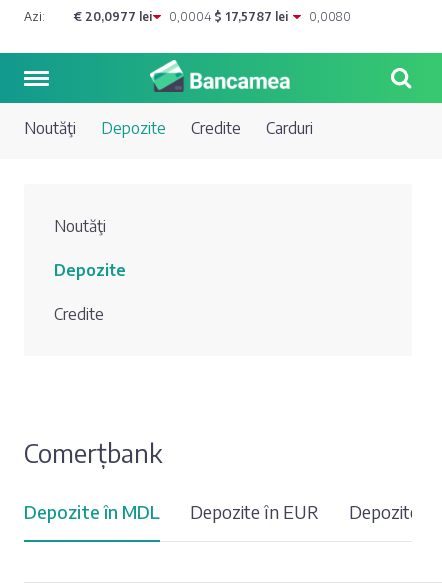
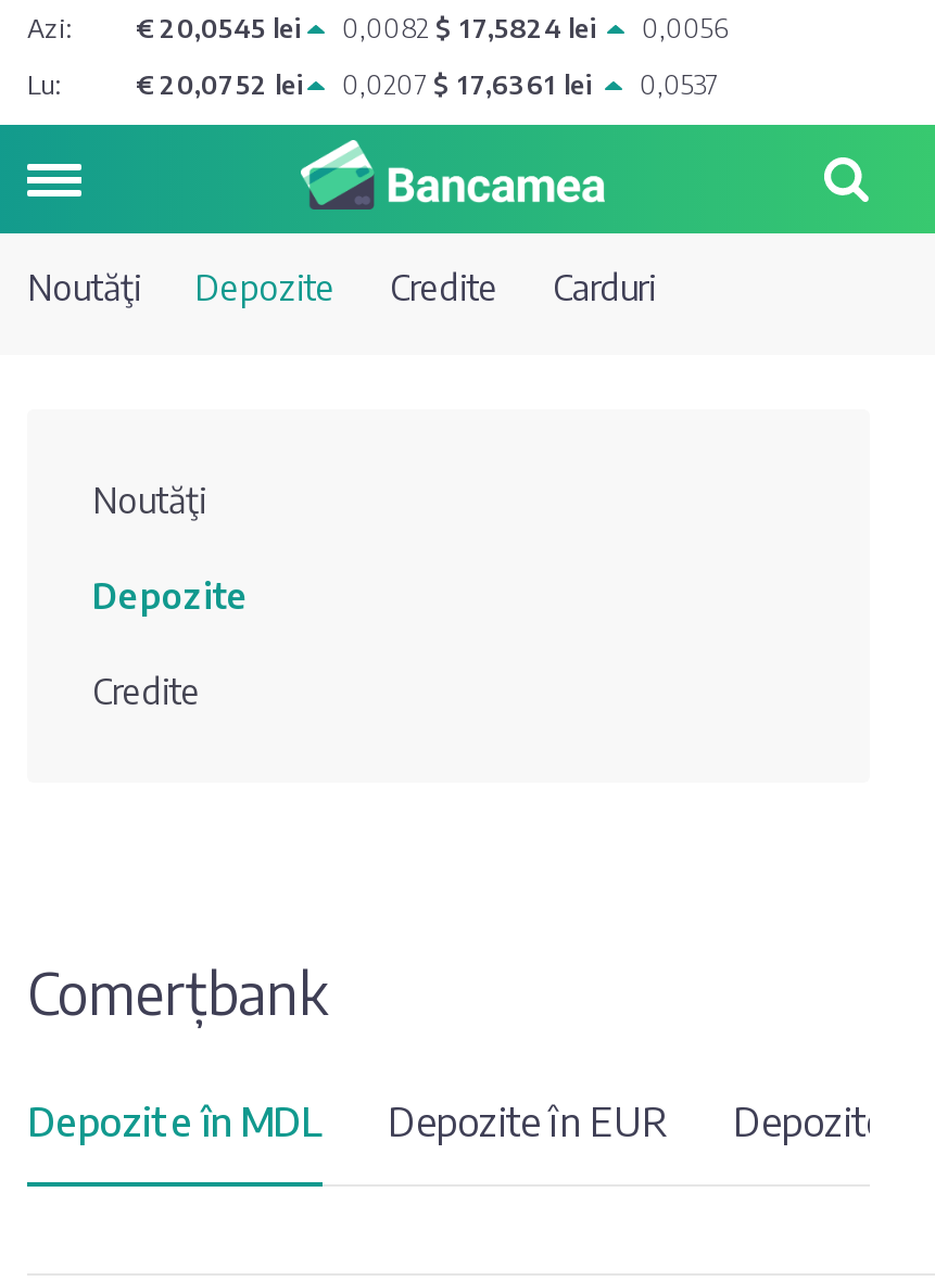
[74,9,351,24] € 20,0977 lei | 0,0004 $ 17,5787 lei | 0,0080 -> [27,12,729,101] € 20,0545 lei | 0,0082 $ 17,5824 lei | 0,0056 | Lu: | € 20,0752 lei | 0,0207 $ 17,6361 lei | 0,0537

